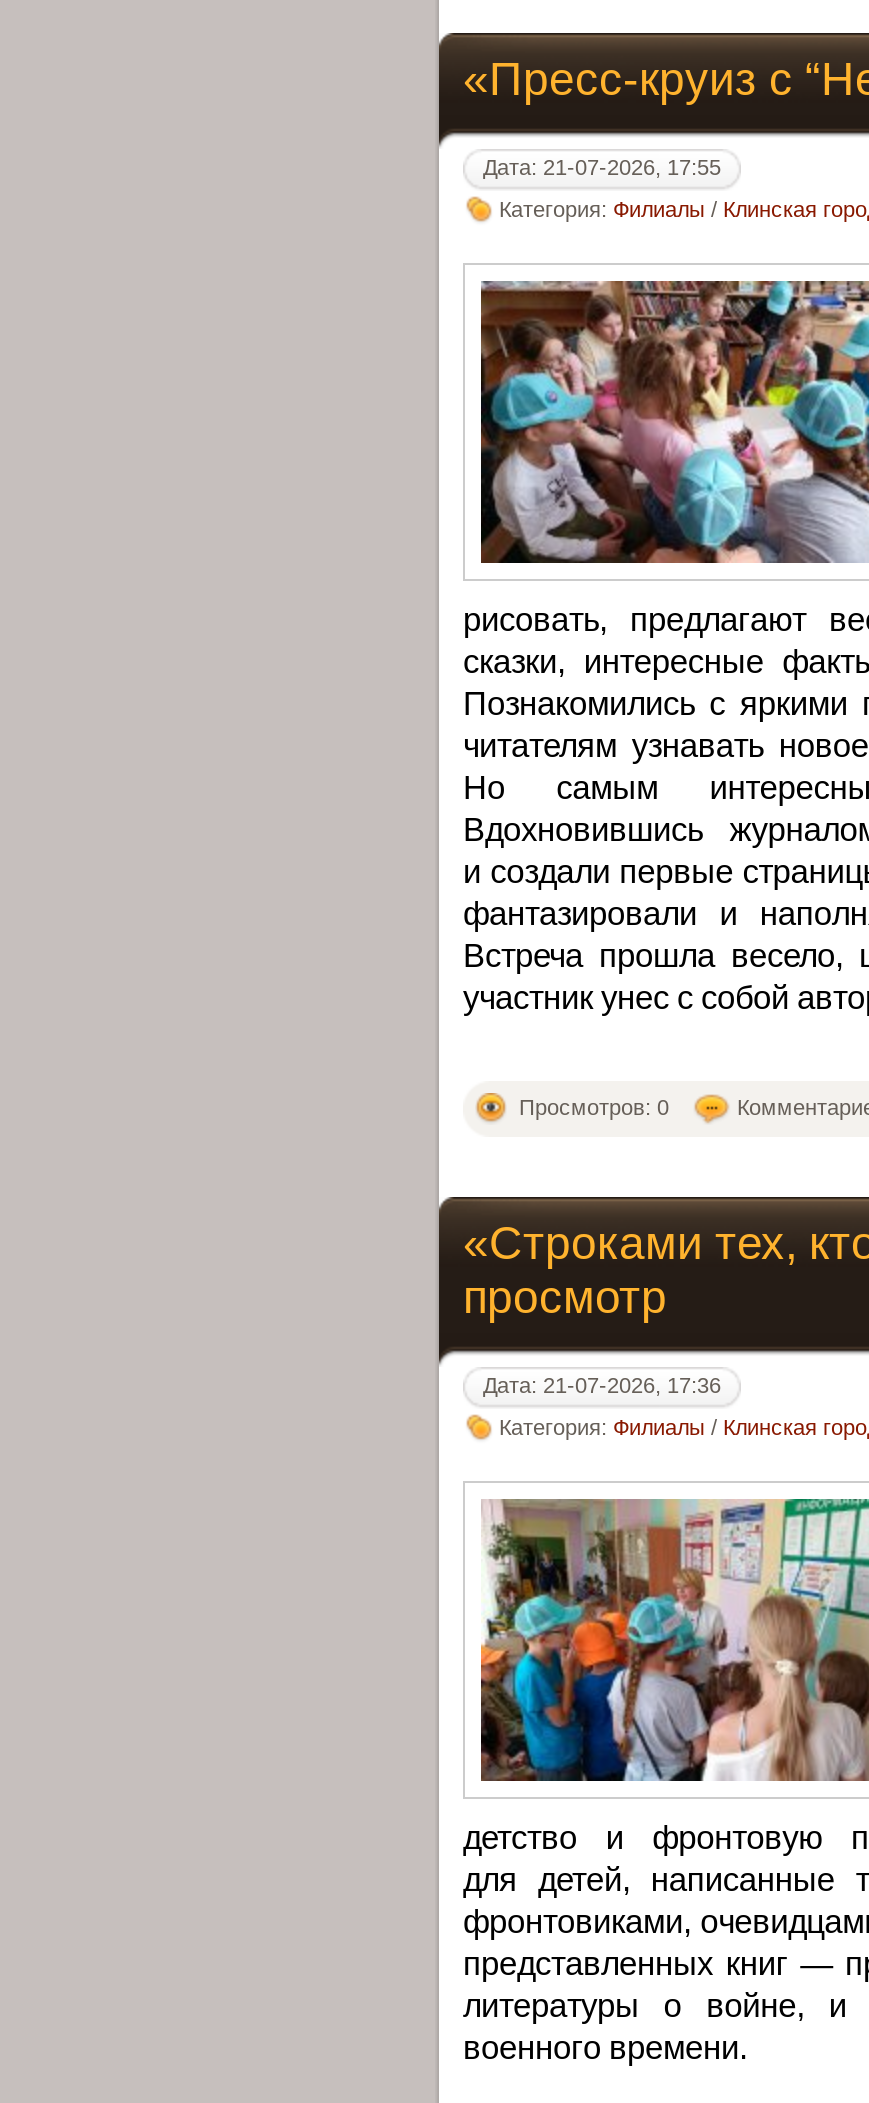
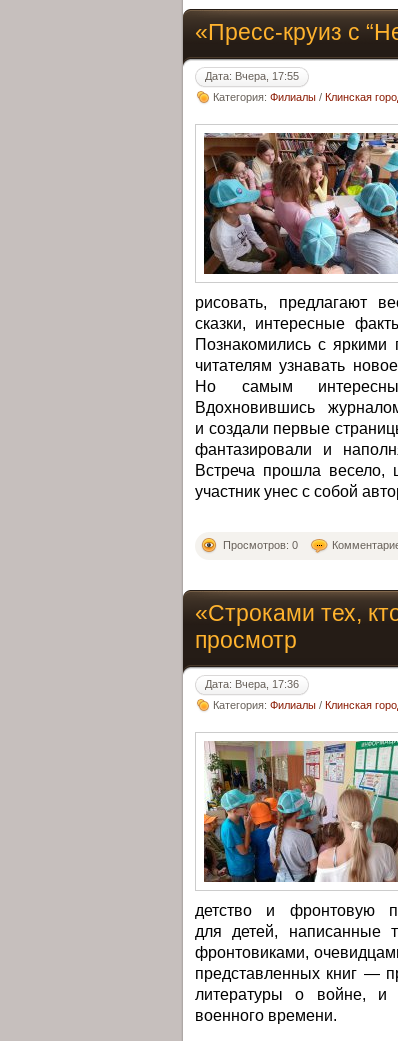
[483,156,721,180] Дата: 21-07-2026, 17:55 -> [205,70,299,82] Дата: Вчера, 17:55
[483,1373,721,1397] Дата: 21-07-2026, 17:36 -> [205,678,299,690] Дата: Вчера, 17:36

